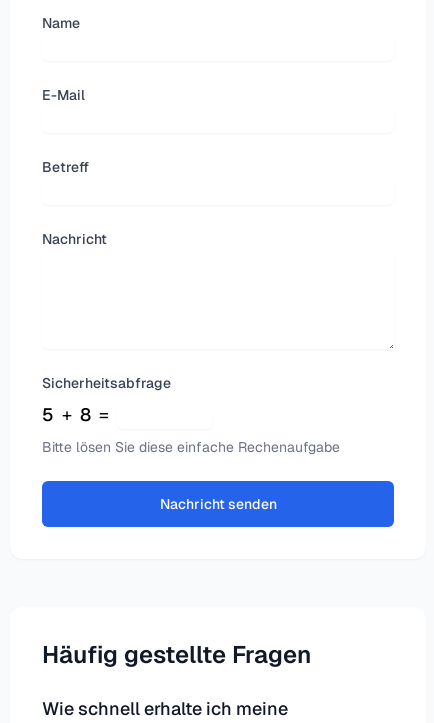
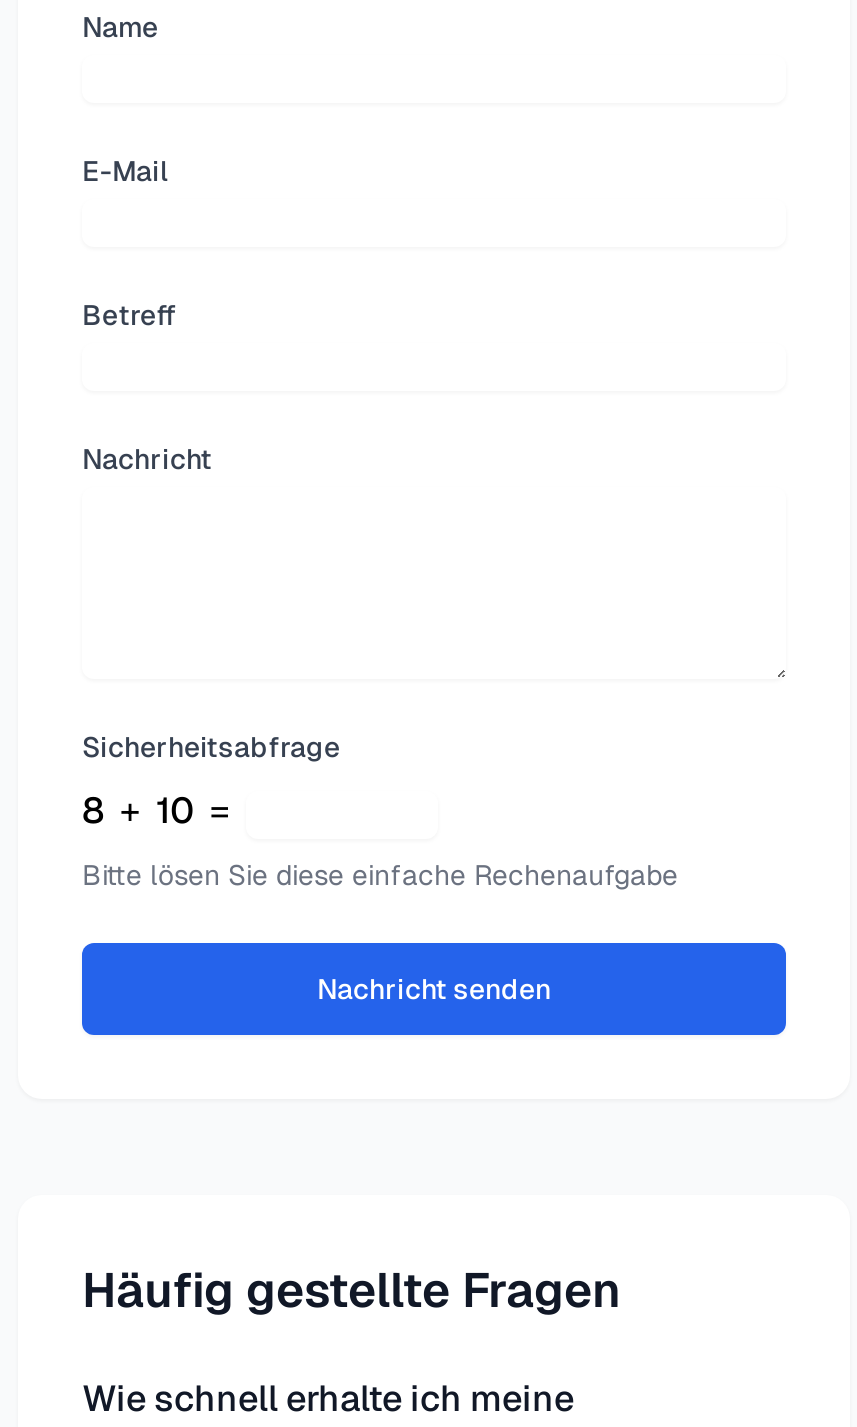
[42,403,109,426] 5 + 8 = -> [82,787,230,833] 8 + 10 =

